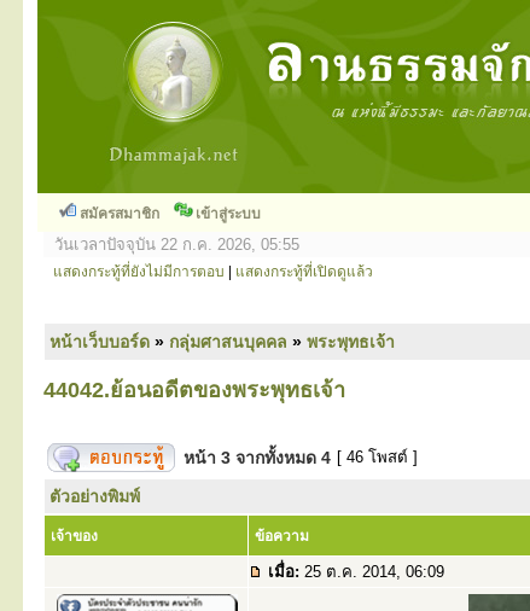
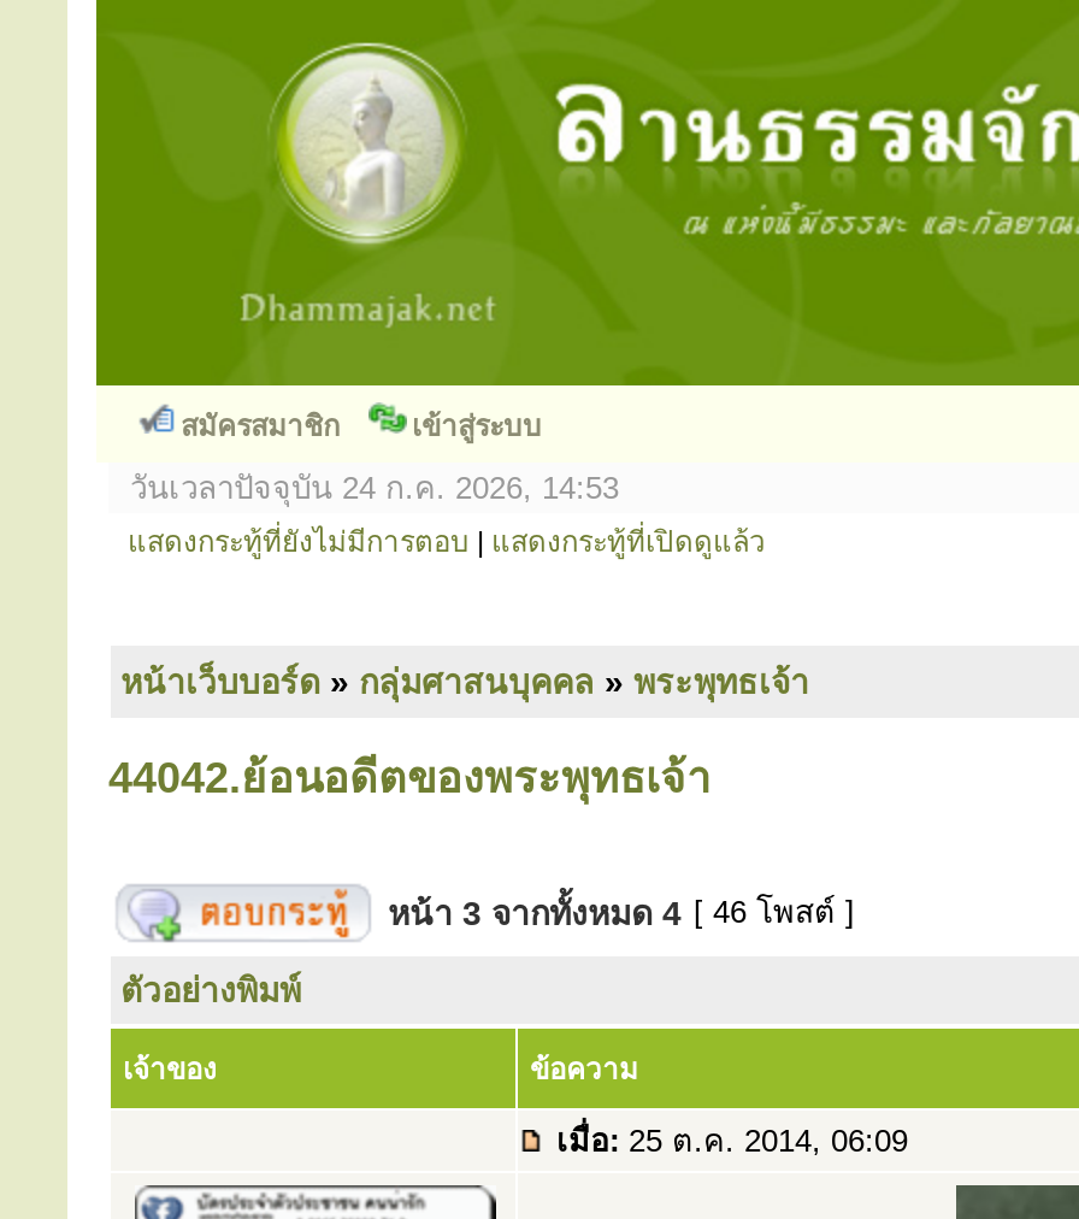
[54,235,309,254] วันเวลาปัจจุบัน 22 ก.ค. 2026, 05:55 -> [130,470,638,506] วันเวลาปัจจุบัน 24 ก.ค. 2026, 14:53

